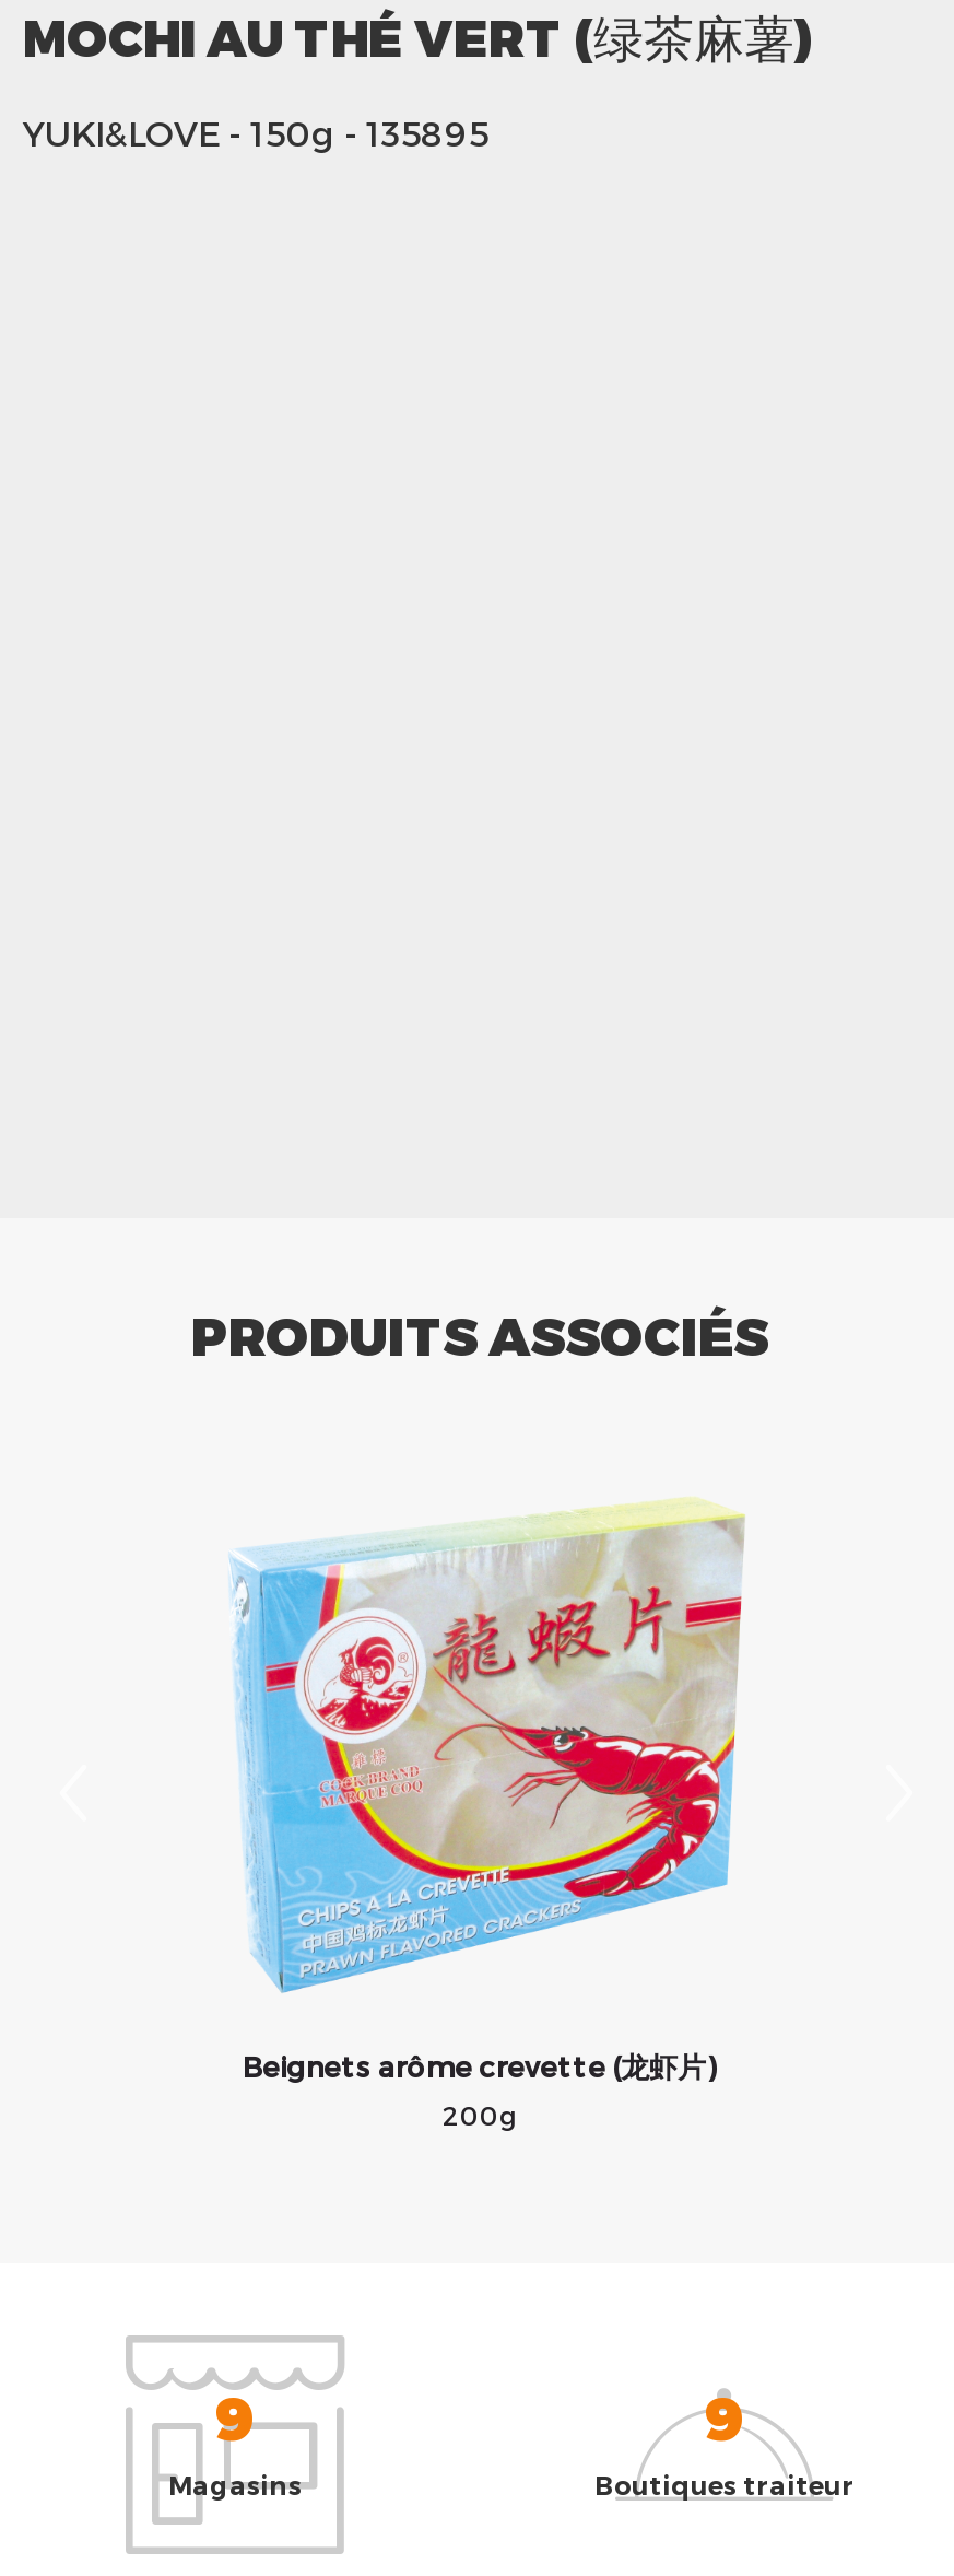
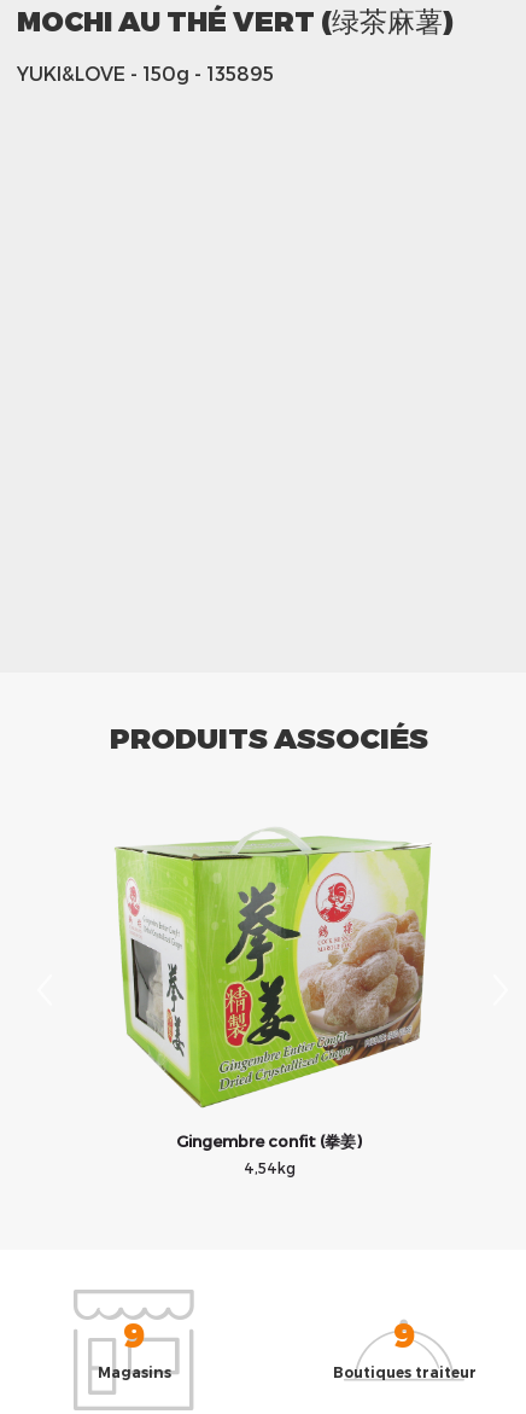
[202,1496,773,2130] [image] | Beignets arôme crevette (龙虾片) | 200g -> [115,827,432,1176] [image] | Gingembre confit (拳姜) | 4,54kg

